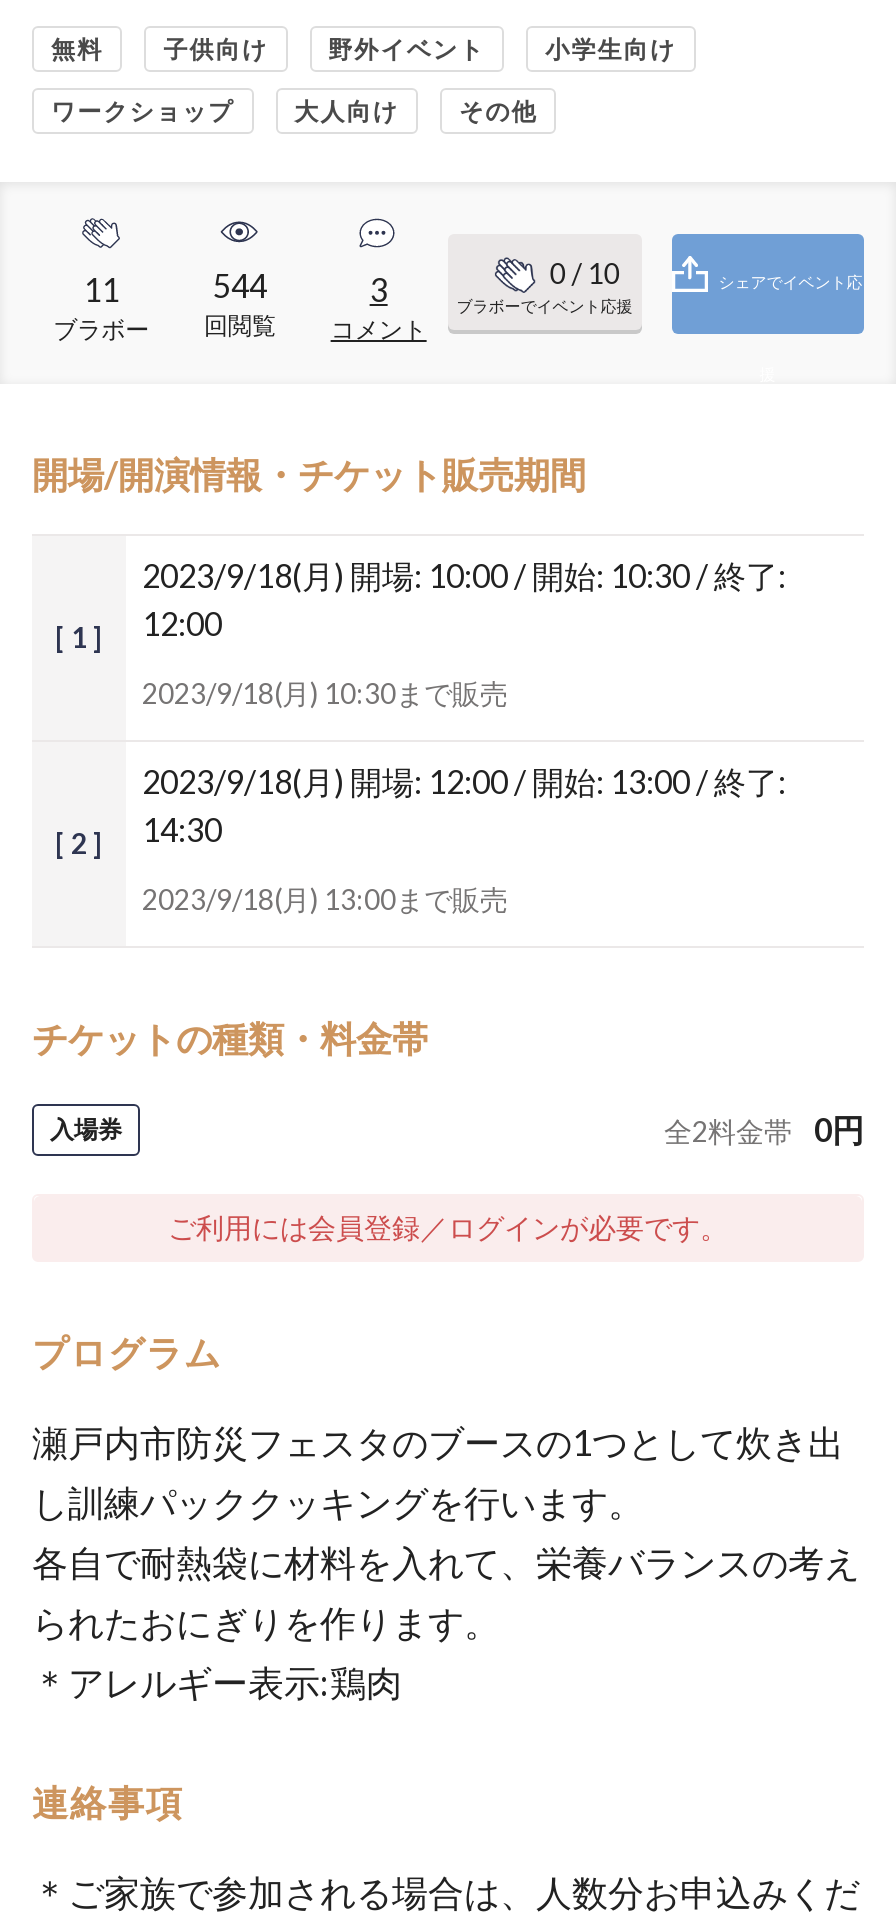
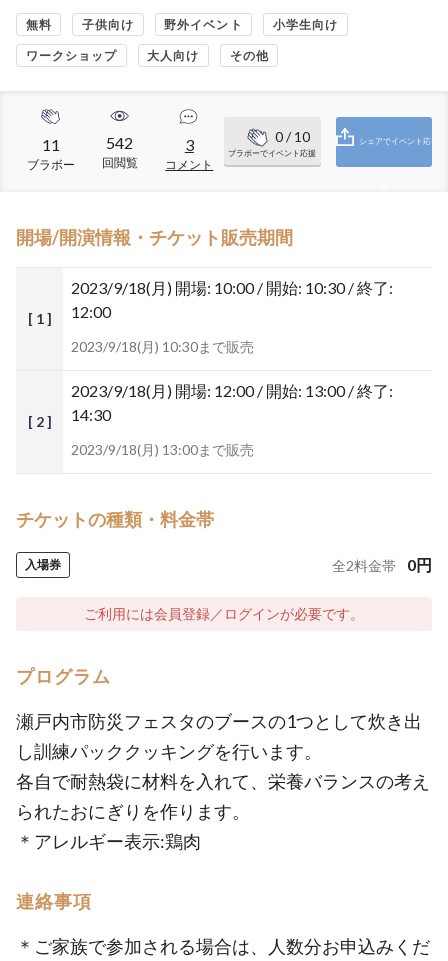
[213,266,267,304] 544 -> [106,133,133,152] 542

